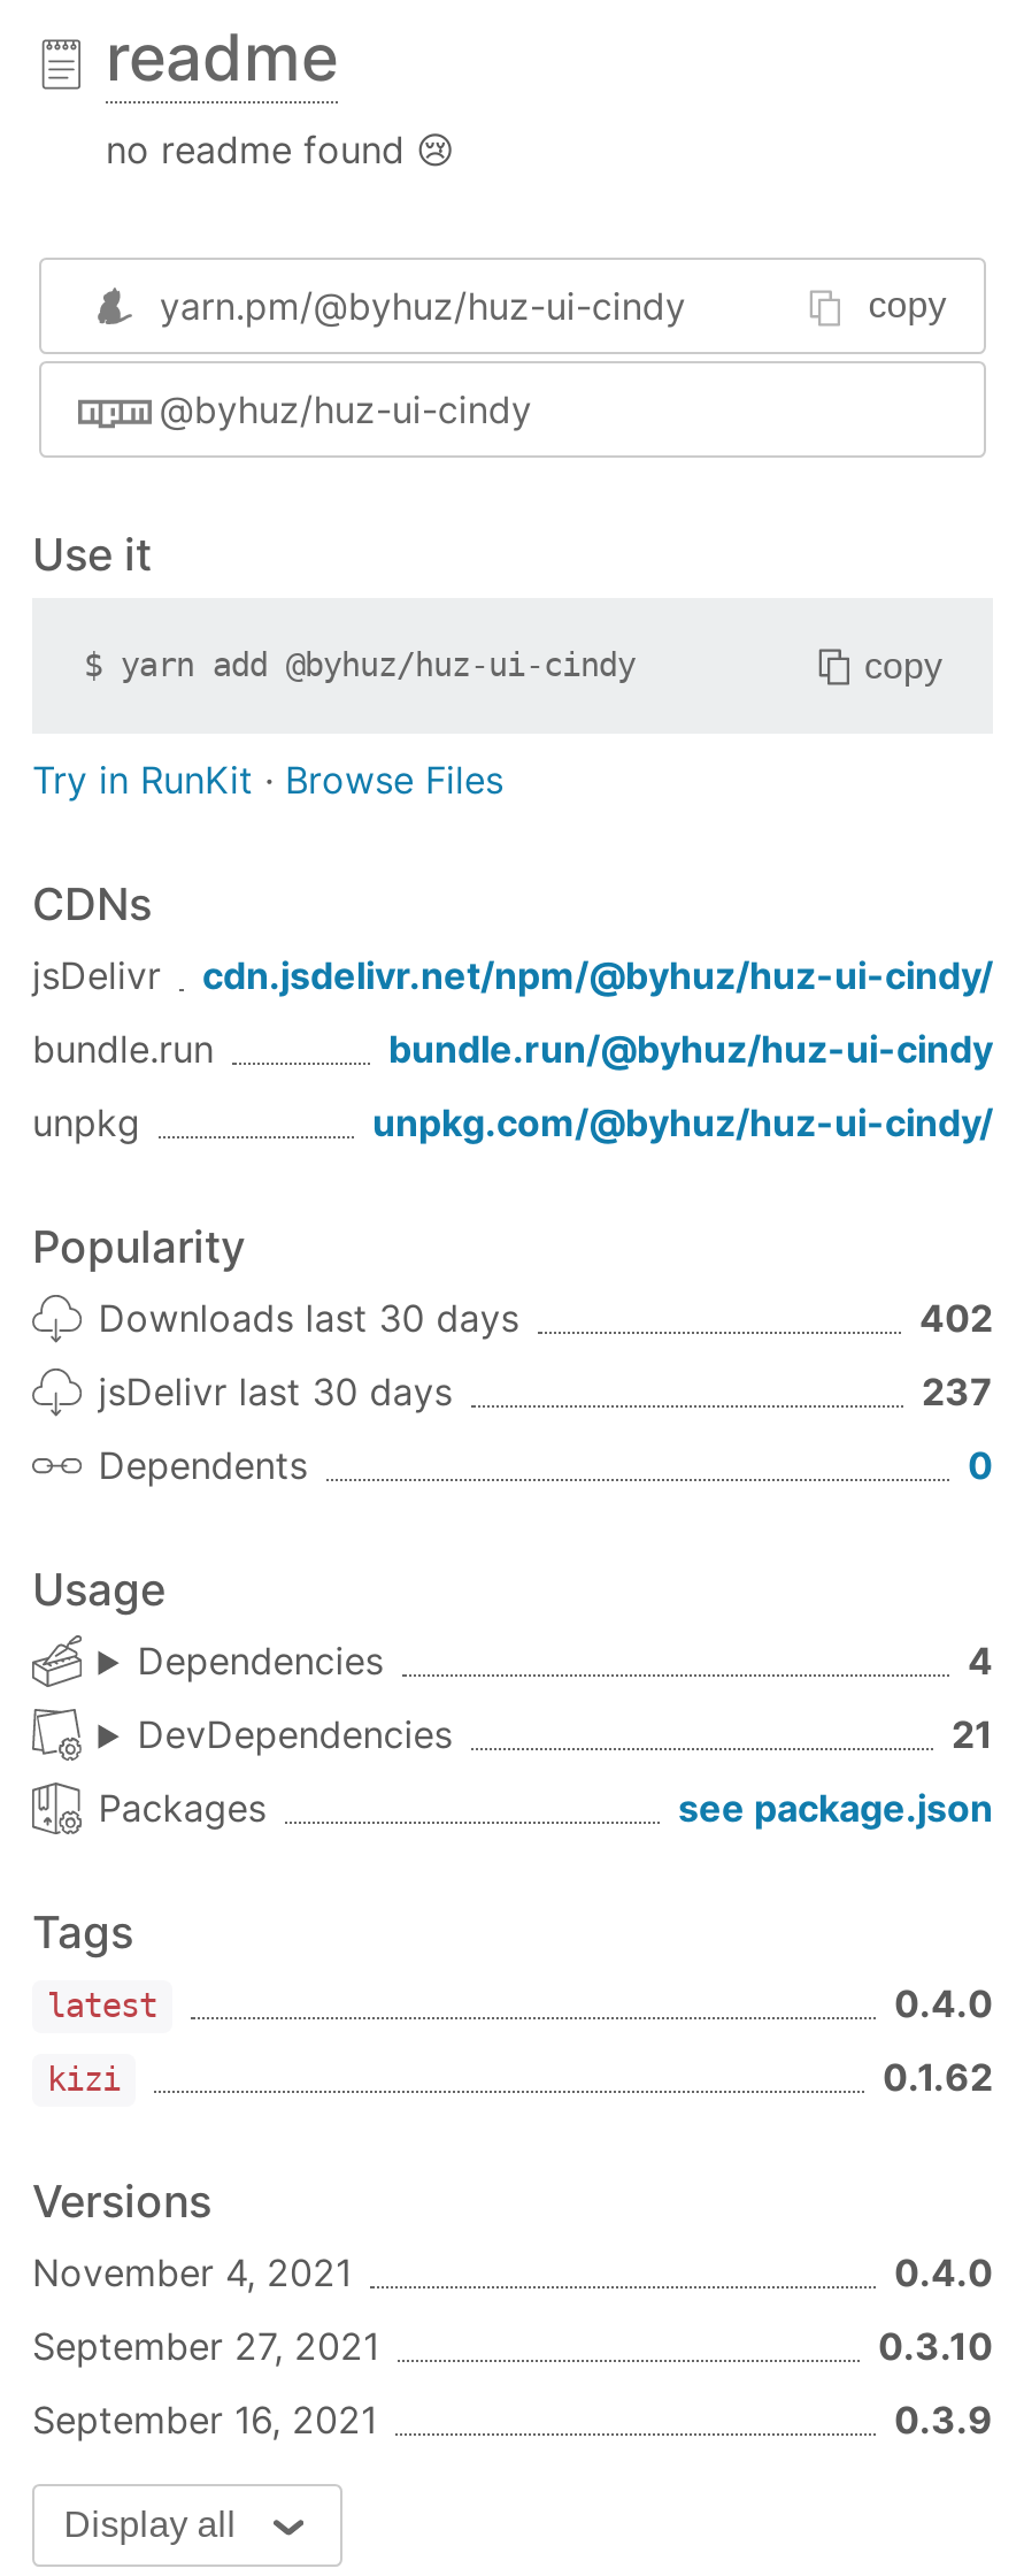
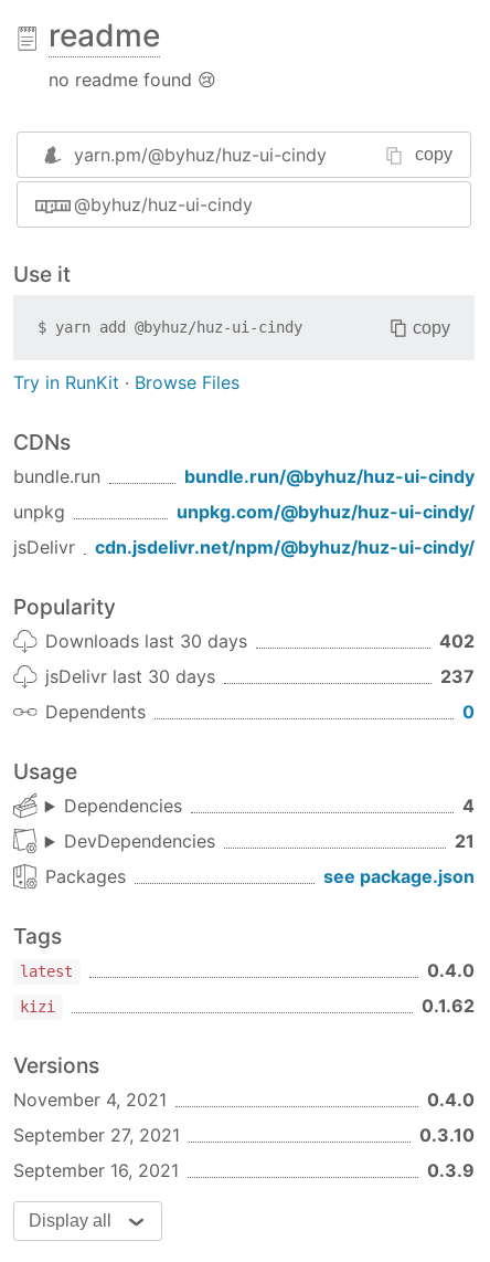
moved [32,953,993,999] -> [13,536,475,558]: jsDelivr | cdn.jsdelivr.net/npm/@byhuz/huz-ui-cindy/
moved [32,1026,993,1146] -> [13,466,475,523]: bundle.run | bundle.run/@byhuz/huz-ui-cindy | unpkg | unpkg.com/@byhuz/huz-ui-cindy/

